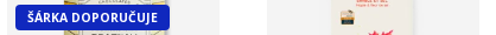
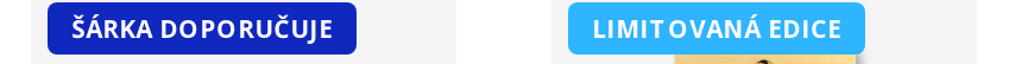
none -> [592,12,842,46] LIMITOVANÁ EDICE

